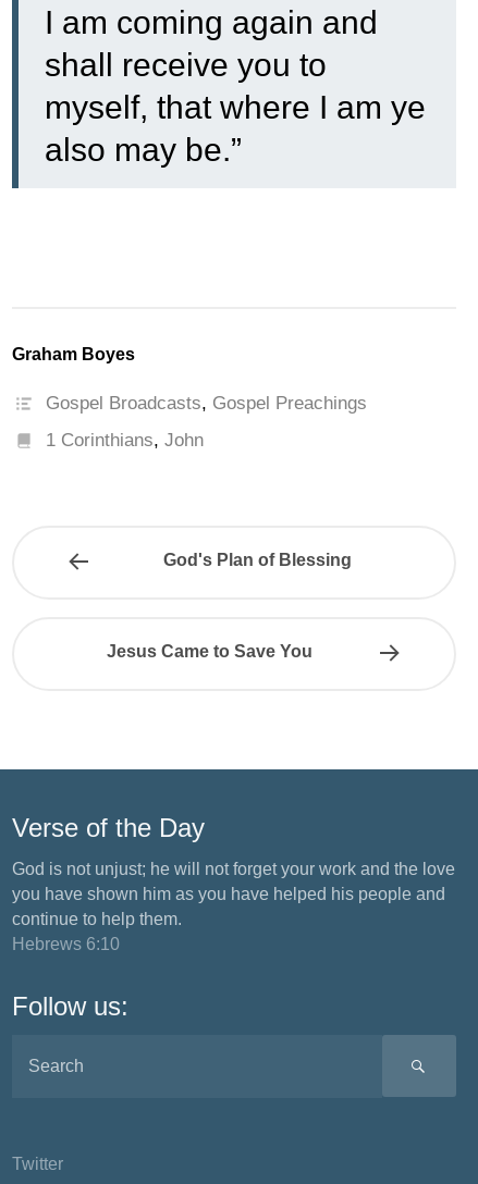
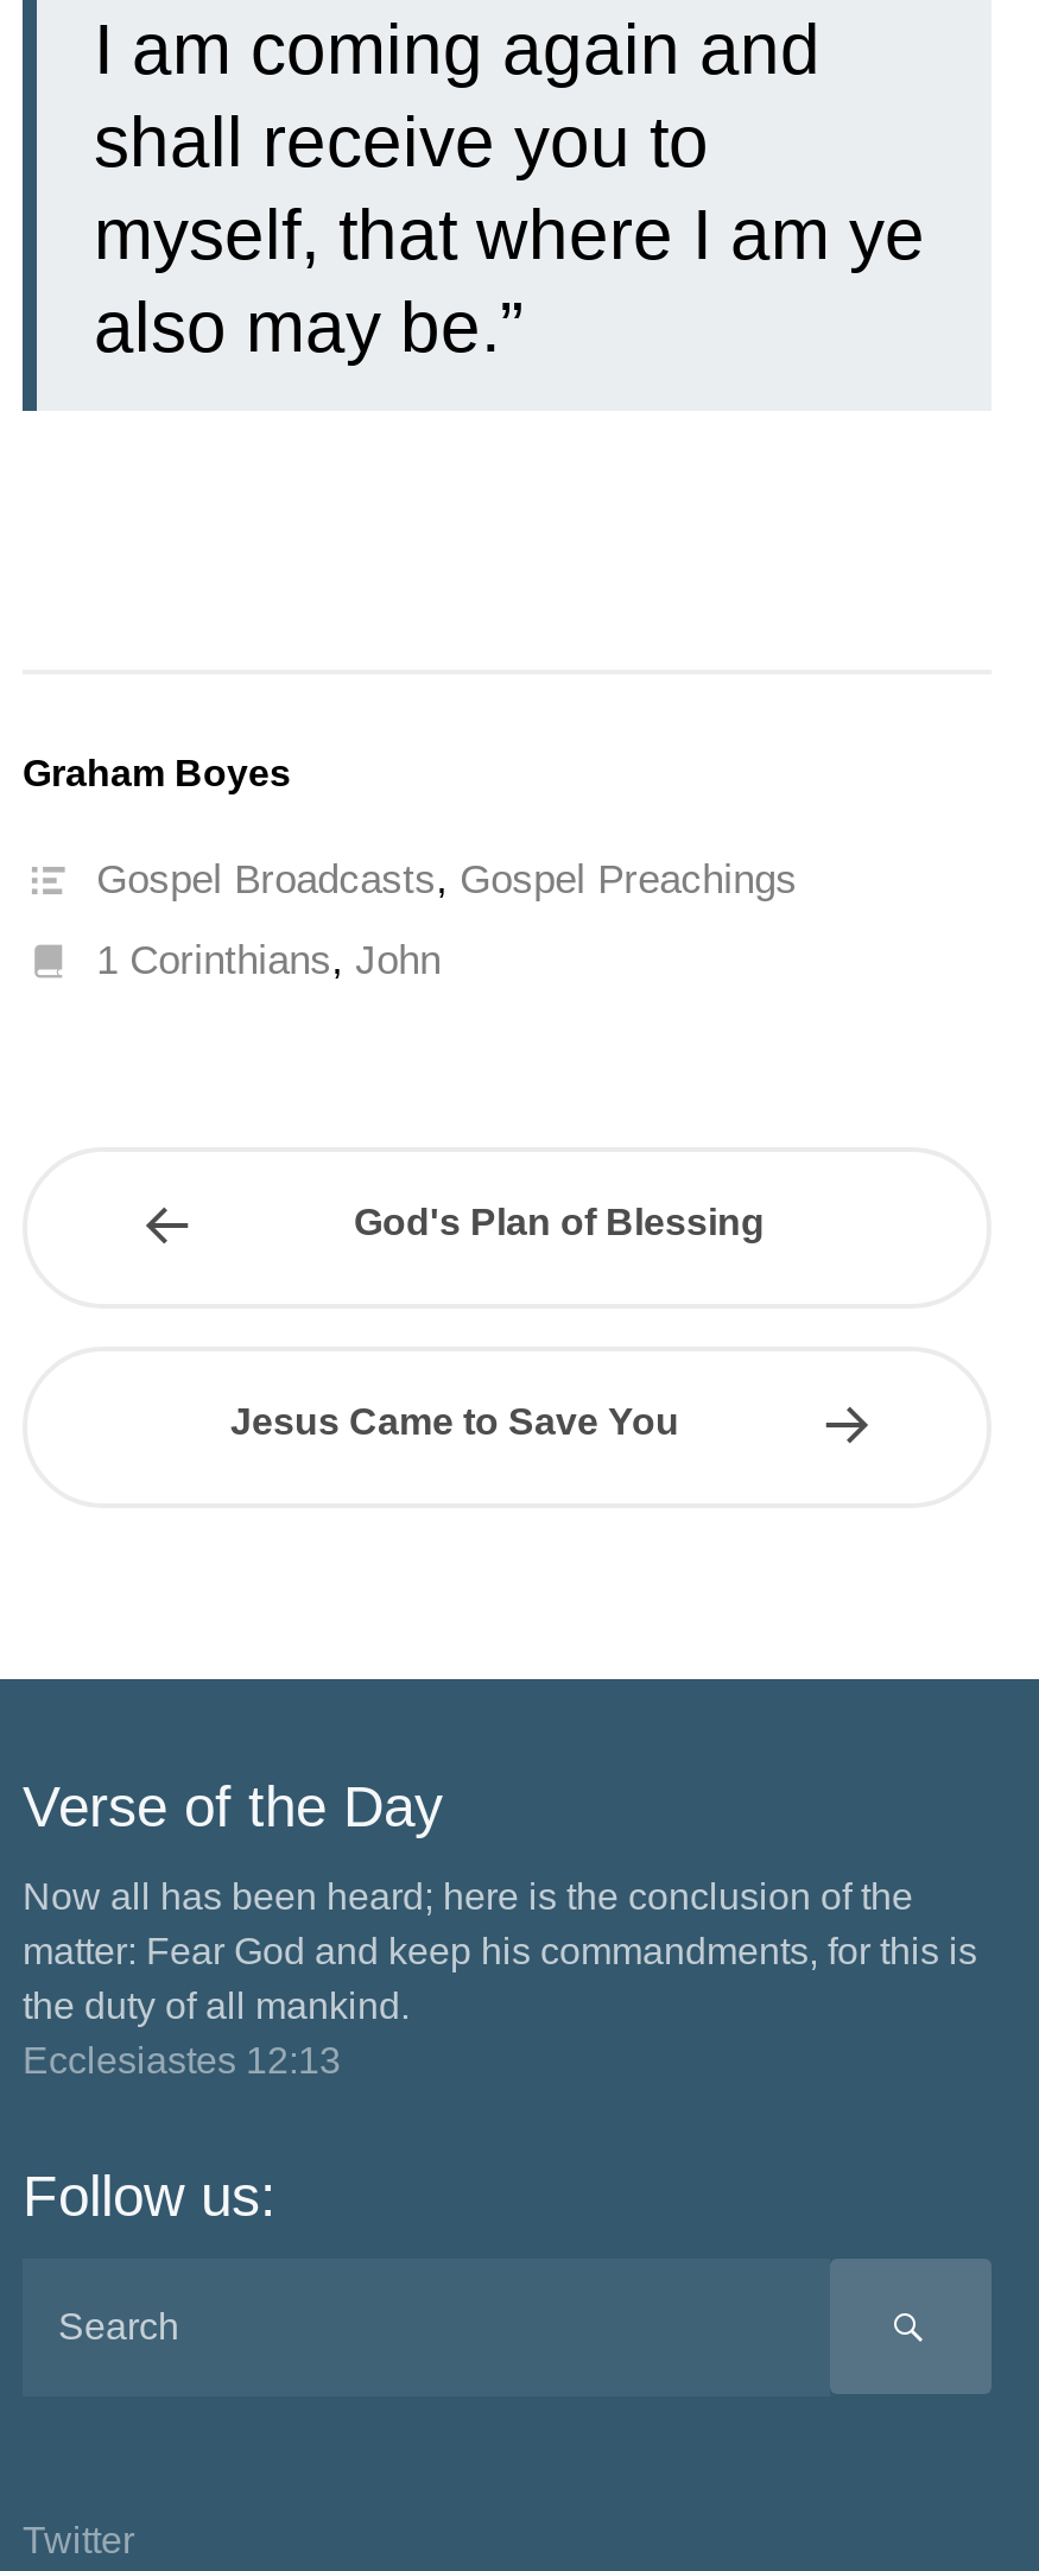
[12,859,455,953] God is not unjust; he will not forget your work and the love | you have shown him as you have helped his people and | continue to help them. | Hebrews 6:10 -> [23,1876,977,2080] Now all has been heard; here is the conclusion of the | matter: Fear God and keep his commandments, for this is | the duty of all mankind. | Ecclesiastes 12:13

